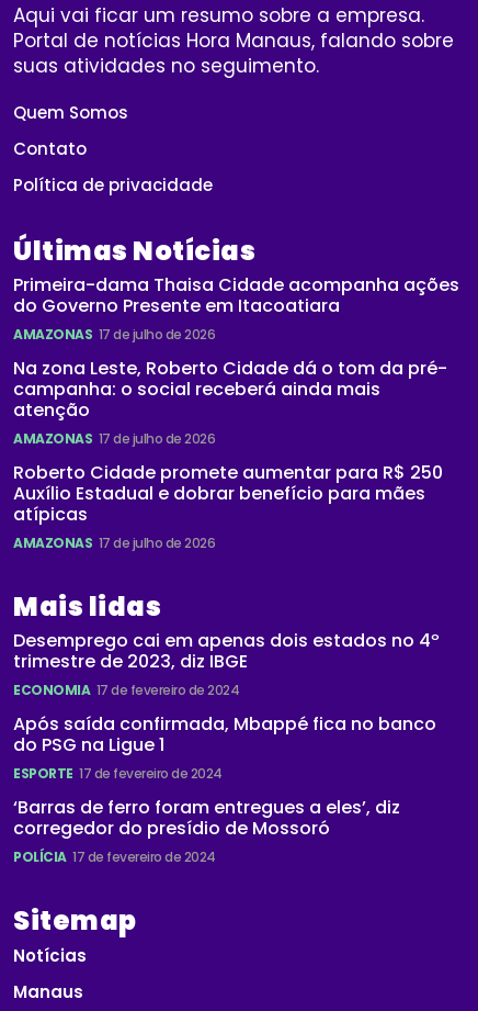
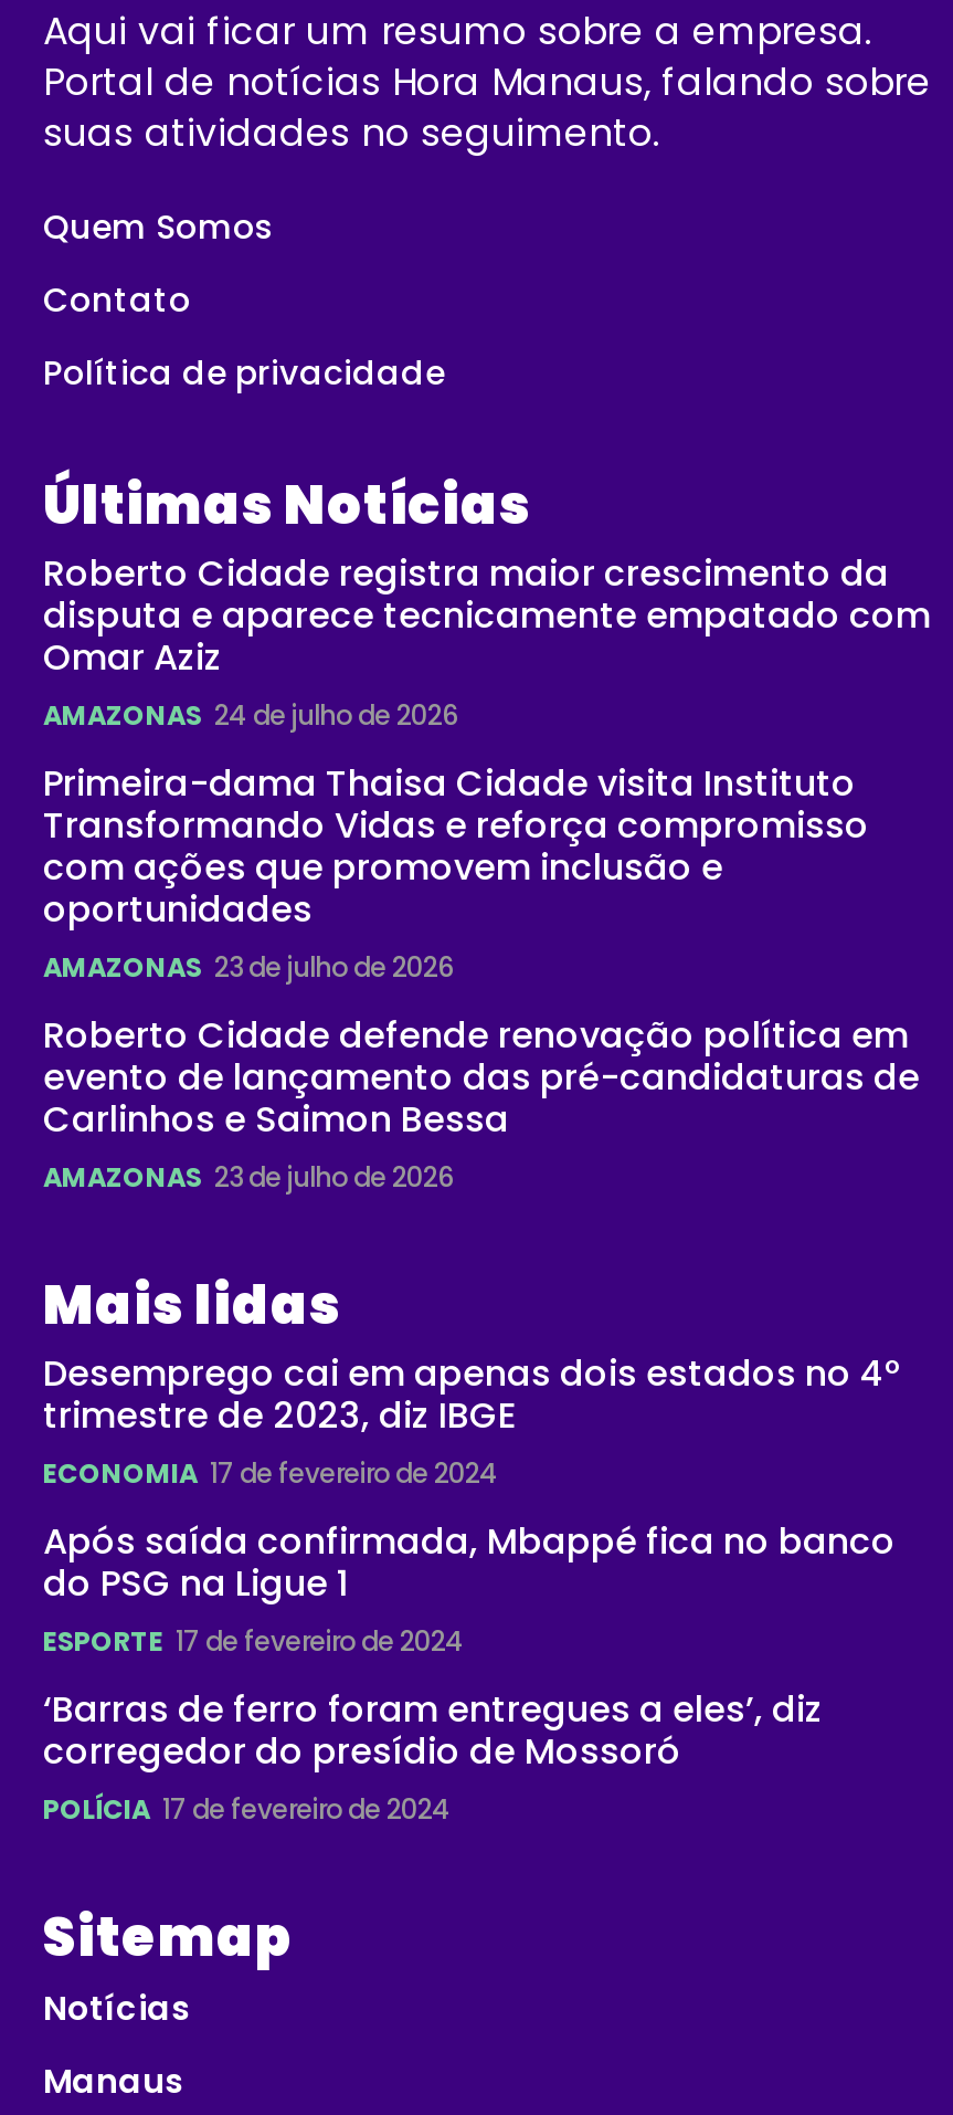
[13,272,459,344] Primeira-dama Thaisa Cidade acompanha ações | do Governo Presente em Itacoatiara | AMAZONAS 17 de julho de 2026 -> [43,548,931,734] Roberto Cidade registra maior crescimento da | disputa e aparece tecnicamente empatado com | Omar Aziz | AMAZONAS 24 de julho de 2026
[13,356,447,448] Na zona Leste, Roberto Cidade dá o tom da pré- | campanha: o social receberá ainda mais | atenção | AMAZONAS 17 de julho de 2026 -> [43,758,869,986] Primeira-dama Thaisa Cidade visita Instituto | Transformando Vidas e reforça compromisso | com ações que promovem inclusão e | oportunidades | AMAZONAS 23 de julho de 2026
[13,460,443,552] Roberto Cidade promete aumentar para R$ 250 | Auxílio Estadual e dobrar benefício para mães | atípicas | AMAZONAS 17 de julho de 2026 -> [43,1010,920,1196] Roberto Cidade defende renovação política em | evento de lançamento das pré-candidaturas de | Carlinhos e Saimon Bessa | AMAZONAS 23 de julho de 2026

